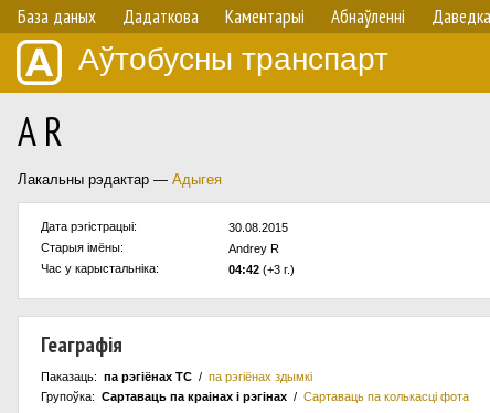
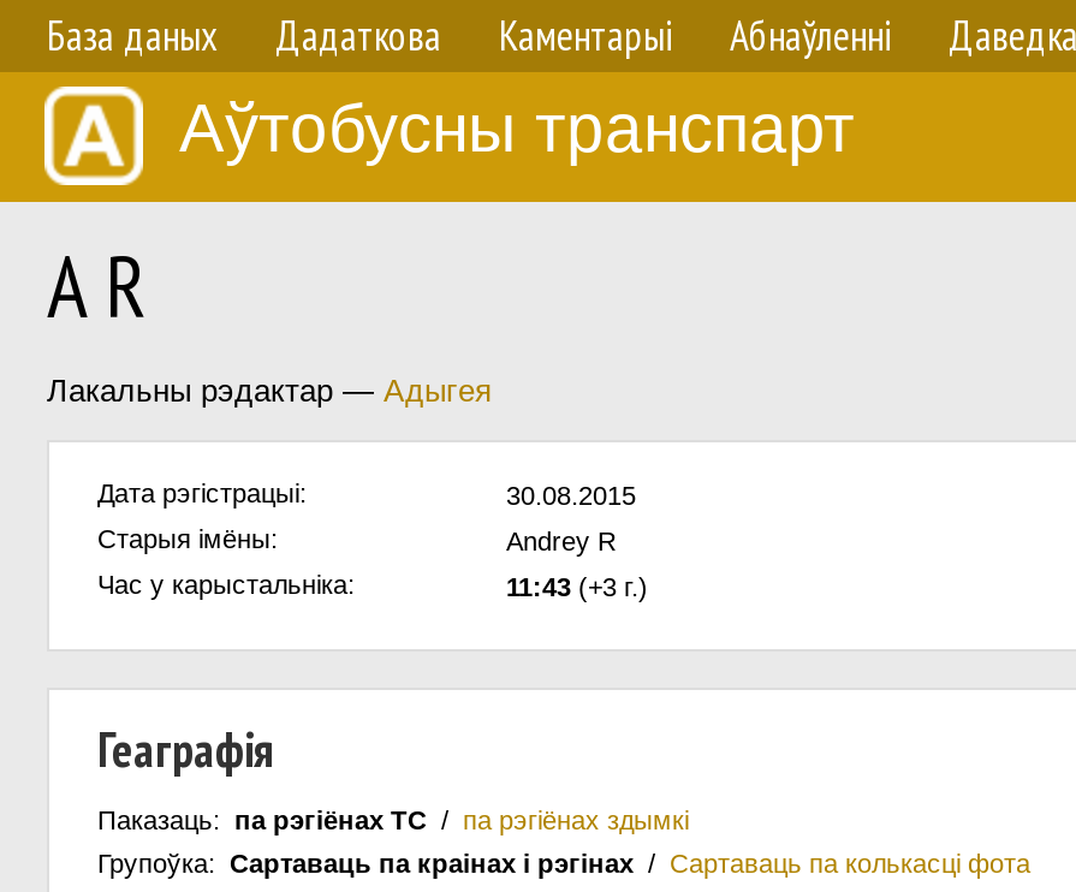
[228,263,295,276] 04:42 (+3 г.) -> [506,572,648,601] 11:43 (+3 г.)

